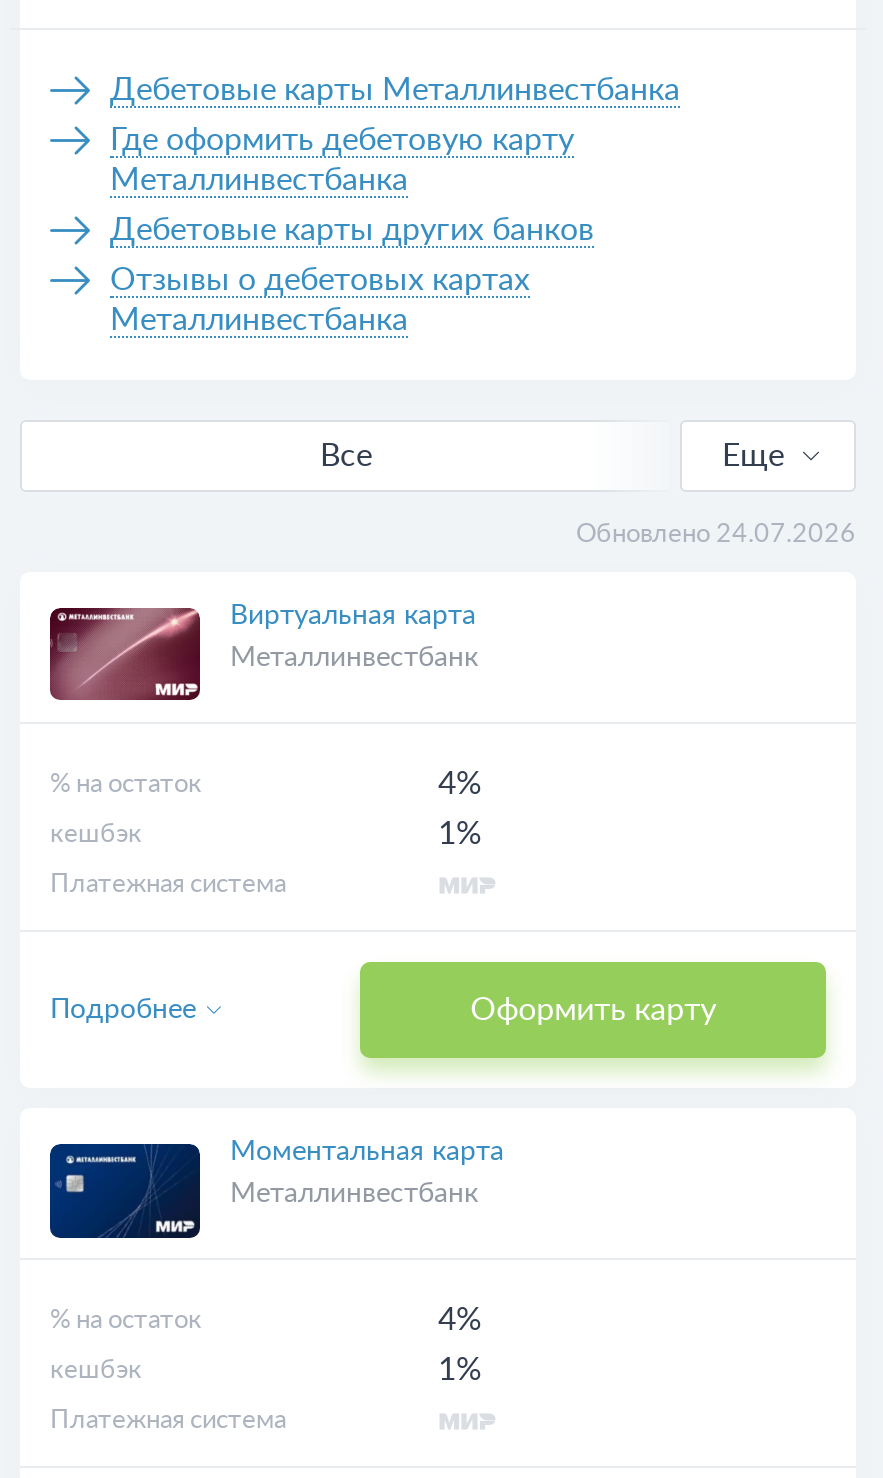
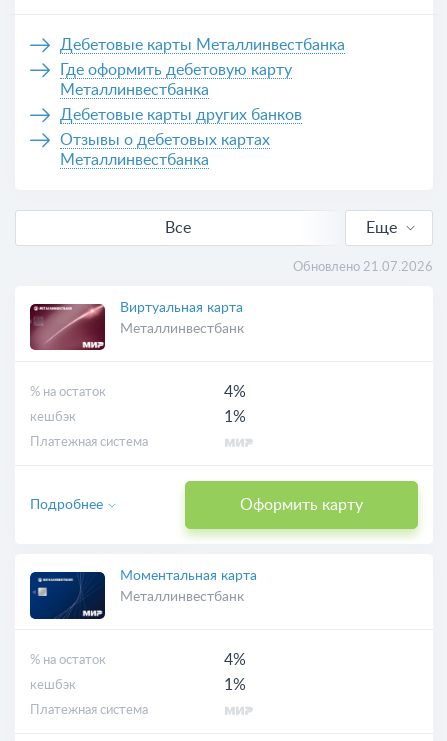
[576,522,856,548] Обновлено 24.07.2026 -> [293,261,433,274] Обновлено 21.07.2026

